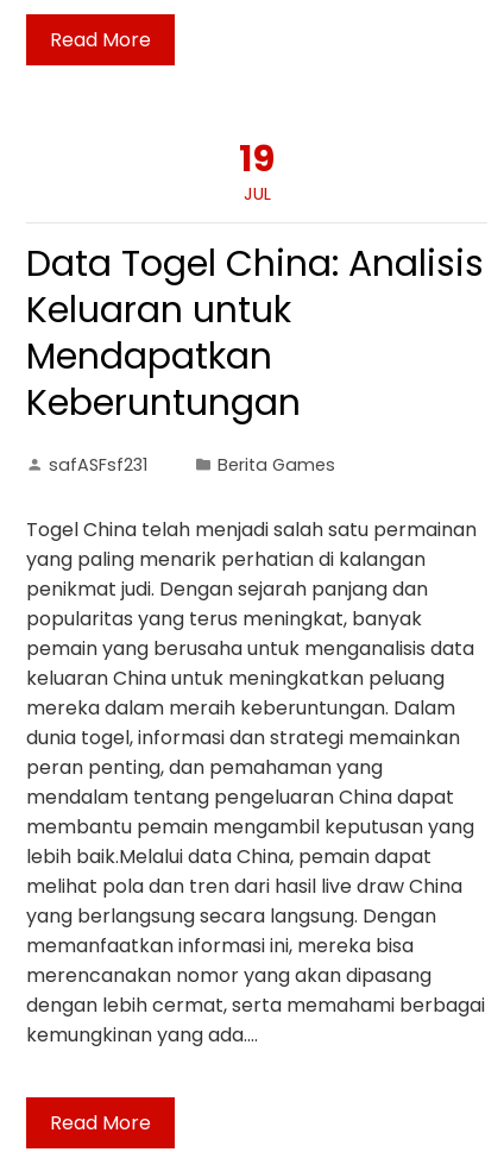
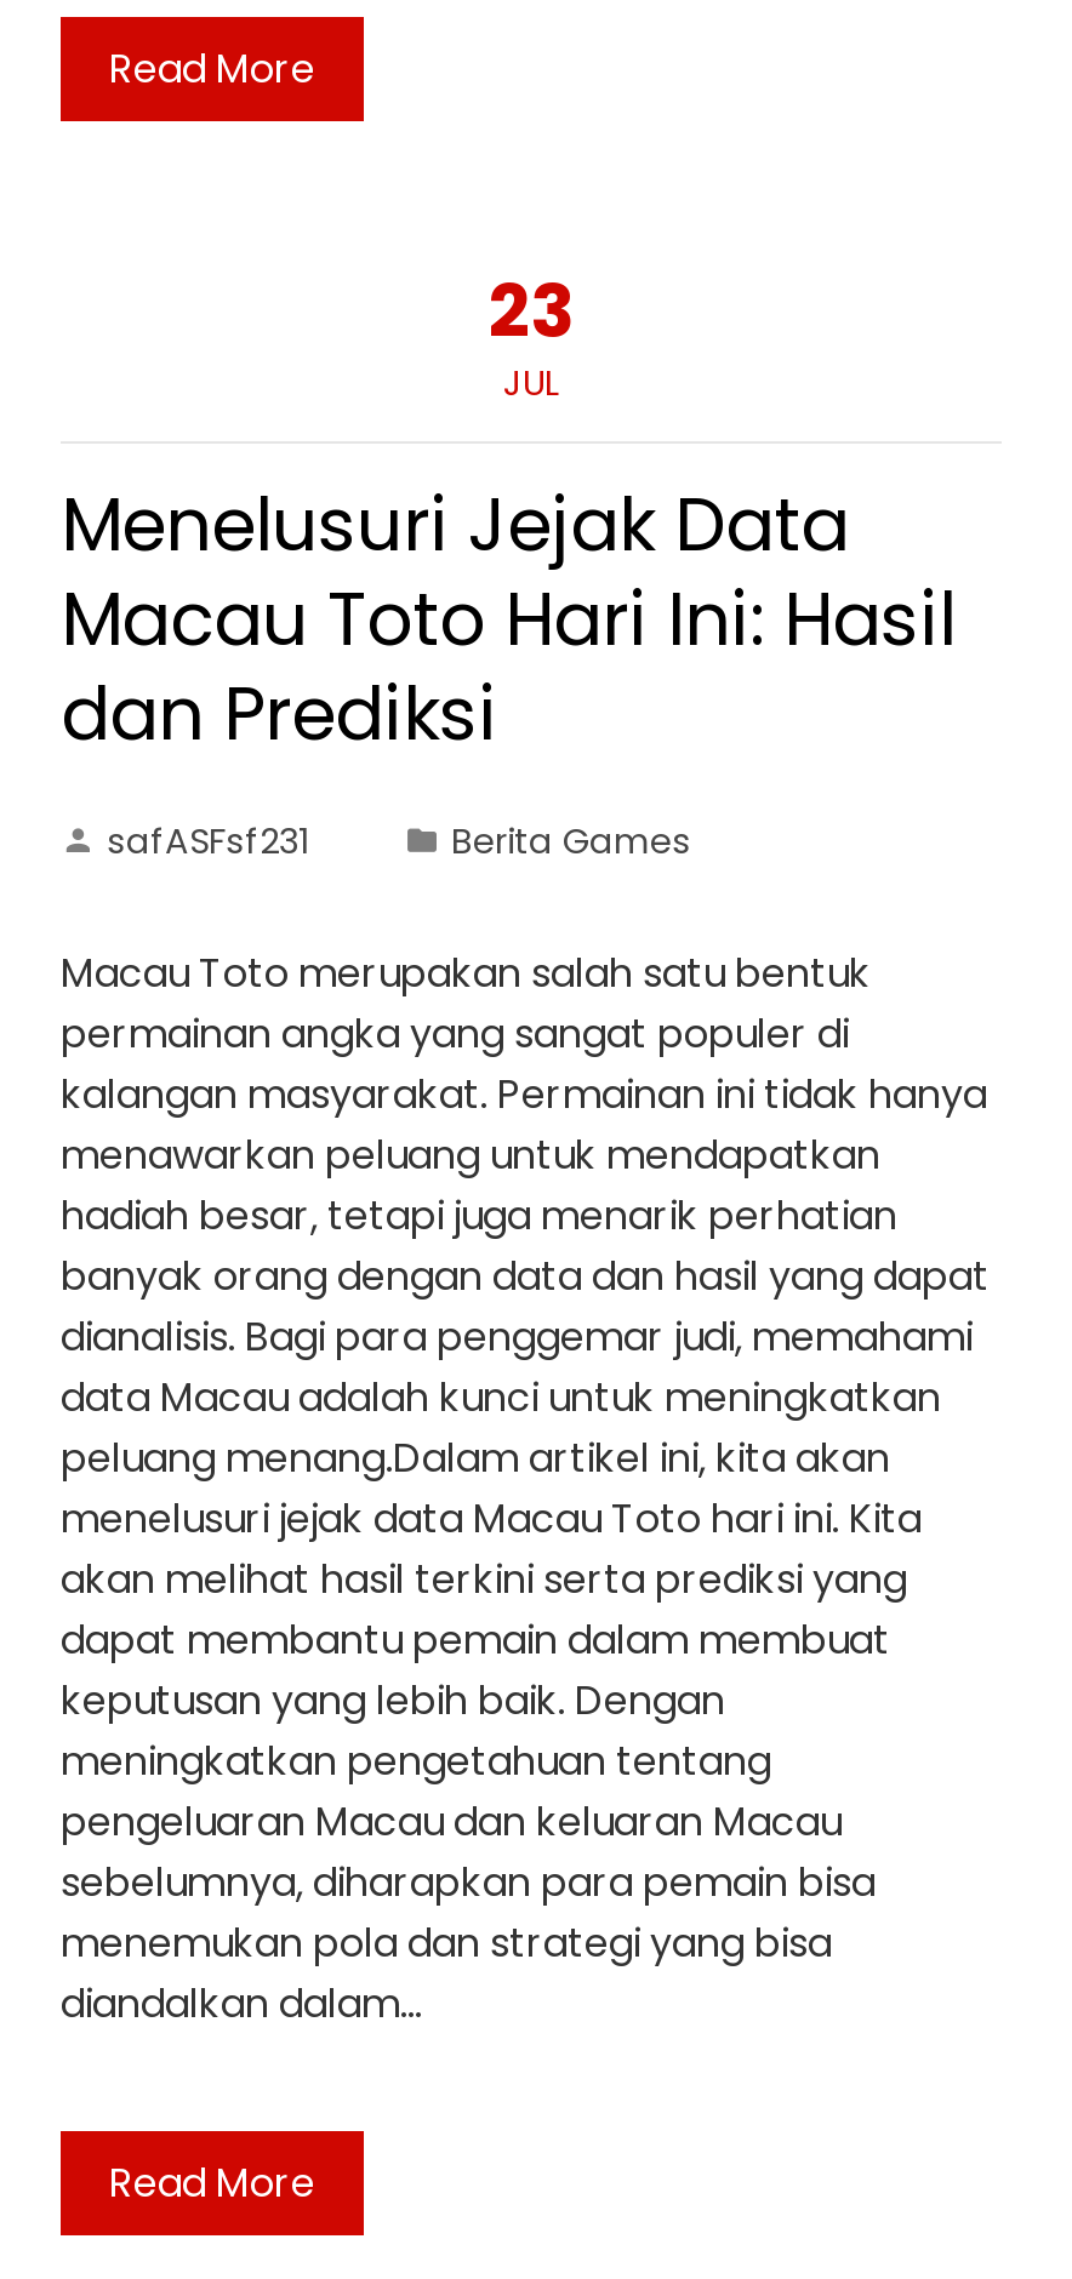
[239,134,275,184] 19 -> [489,262,574,364] 23
[26,239,484,428] Data Togel China: Analisis | Keluaran untuk | Mendapatkan | Keberuntungan -> [61,475,956,766] Menelusuri Jejak Data | Macau Toto Hari Ini: Hasil | dan Prediksi
[26,516,485,1049] Togel China telah menjadi salah satu permainan | yang paling menarik perhatian di kalangan | penikmat judi. Dengan sejarah panjang dan | popularitas yang terus meningkat, banyak | pemain yang berusaha untuk menganalisis data | keluaran China untuk meningkatkan peluang | mereka dalam meraih keberuntungan. Dalam | dunia togel, informasi dan strategi memainkan | peran penting, dan pemahaman yang | mendalam tentang pengeluaran China dapat | membantu pemain mengambil keputusan yang | lebih baik.Melalui data China, pemain dapat | melihat pola dan tren dari hasil live draw China | yang berlangsung secara langsung. Dengan | memanfaatkan informasi ini, mereka bisa | merencanakan nomor yang akan dipasang | dengan lebih cermat, serta memahami berbagai | kemungkinan yang ada.… -> [61,946,990,2032] Macau Toto merupakan salah satu bentuk | permainan angka yang sangat populer di | kalangan masyarakat. Permainan ini tidak hanya | menawarkan peluang untuk mendapatkan | hadiah besar, tetapi juga menarik perhatian | banyak orang dengan data dan hasil yang dapat | dianalisis. Bagi para penggemar judi, memahami | data Macau adalah kunci untuk meningkatkan | peluang menang.Dalam artikel ini, kita akan | menelusuri jejak data Macau Toto hari ini. Kita | akan melihat hasil terkini serta prediksi yang | dapat membantu pemain dalam membuat | keputusan yang lebih baik. Dengan | meningkatkan pengetahuan tentang | pengeluaran Macau dan keluaran Macau | sebelumnya, diharapkan para pemain bisa | menemukan pola dan strategi yang bisa | diandalkan dalam…

